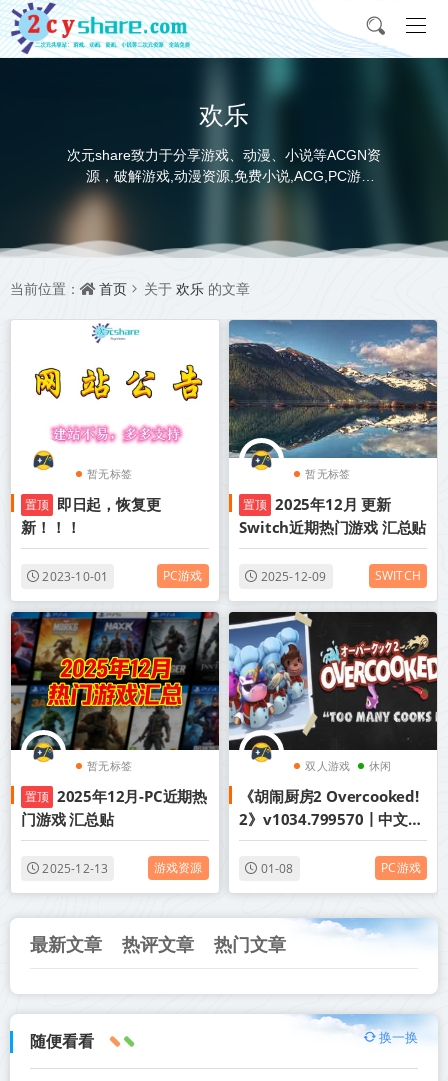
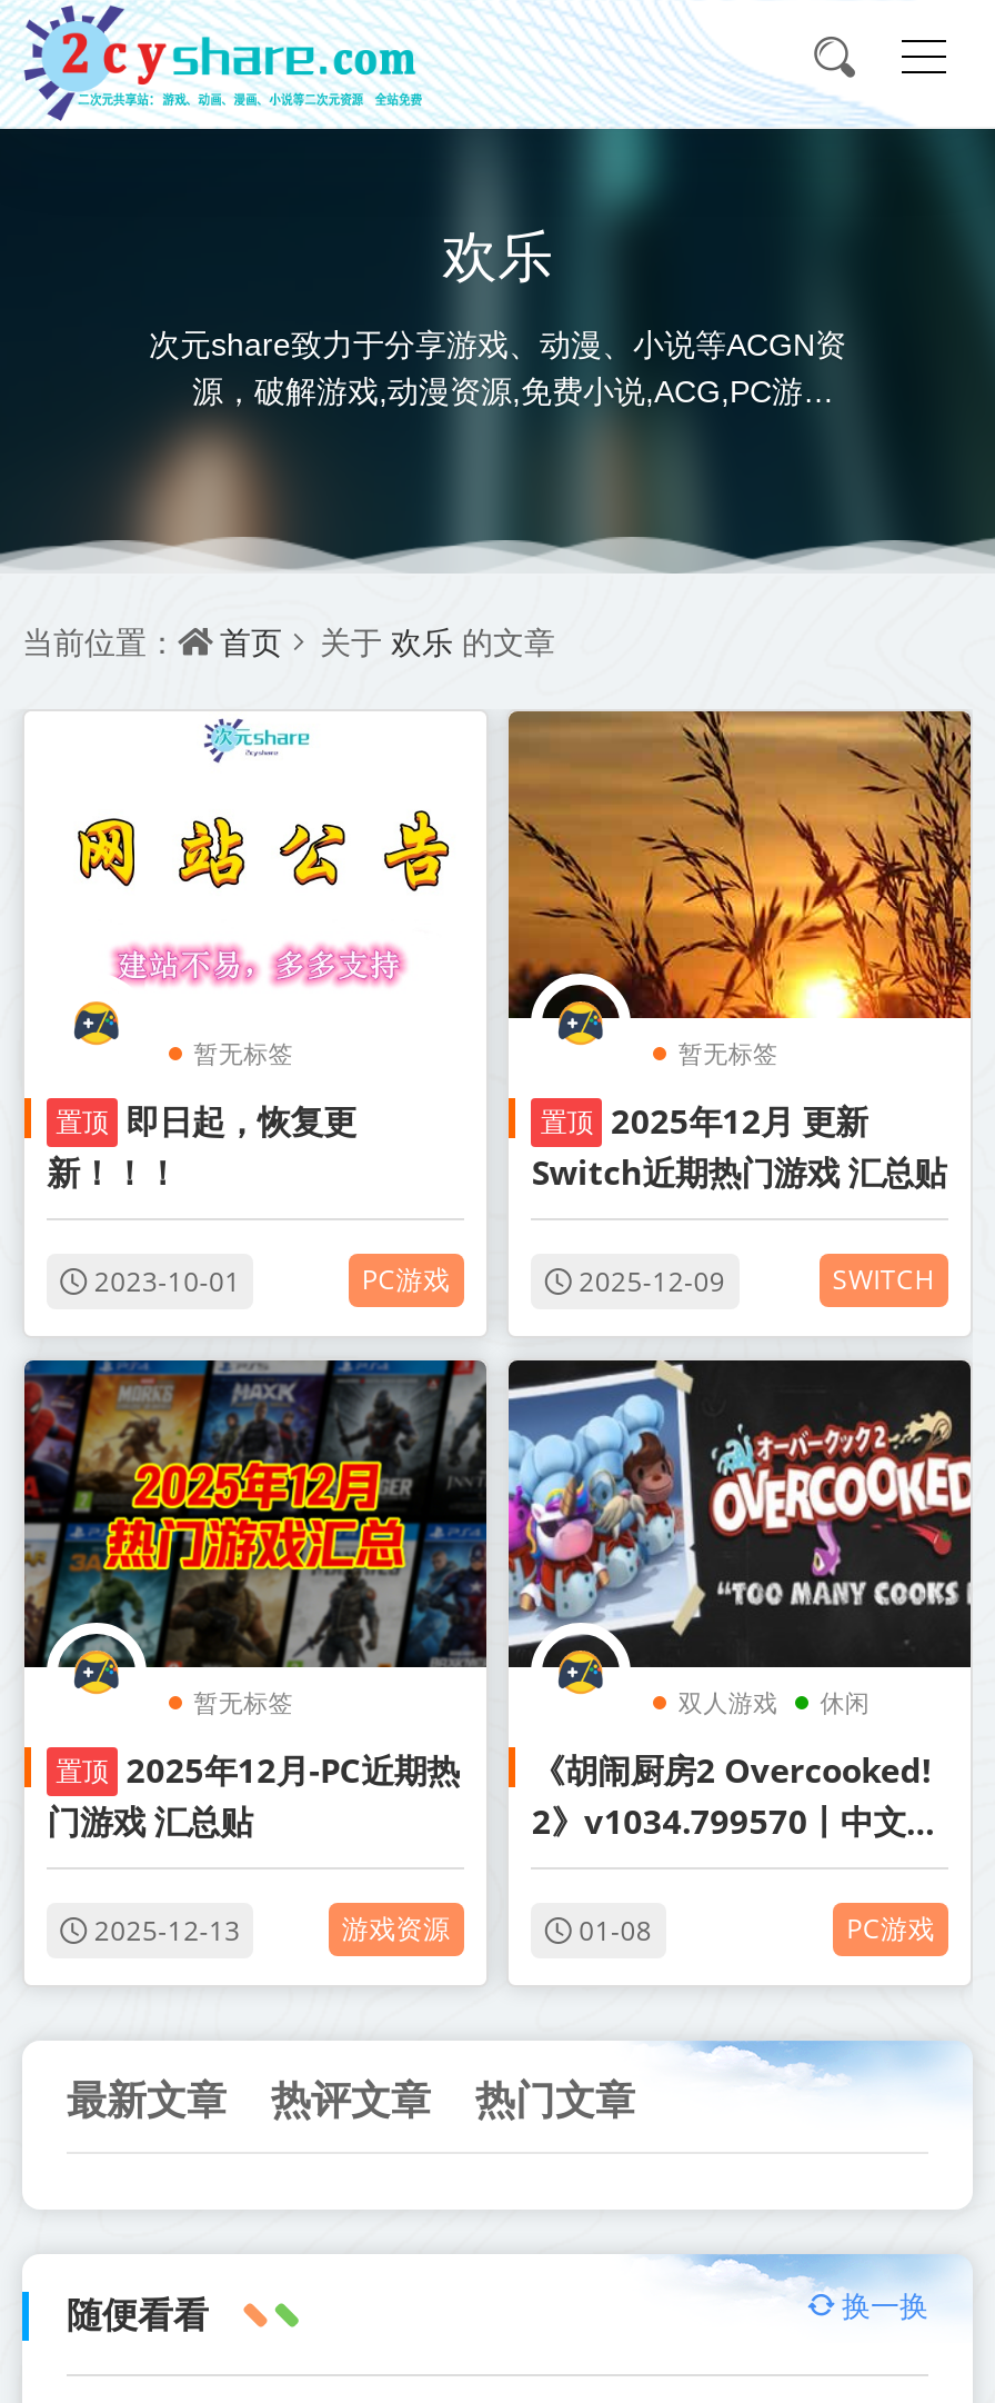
[228,319,438,459] [image] -> [506,709,973,1020] [image]

